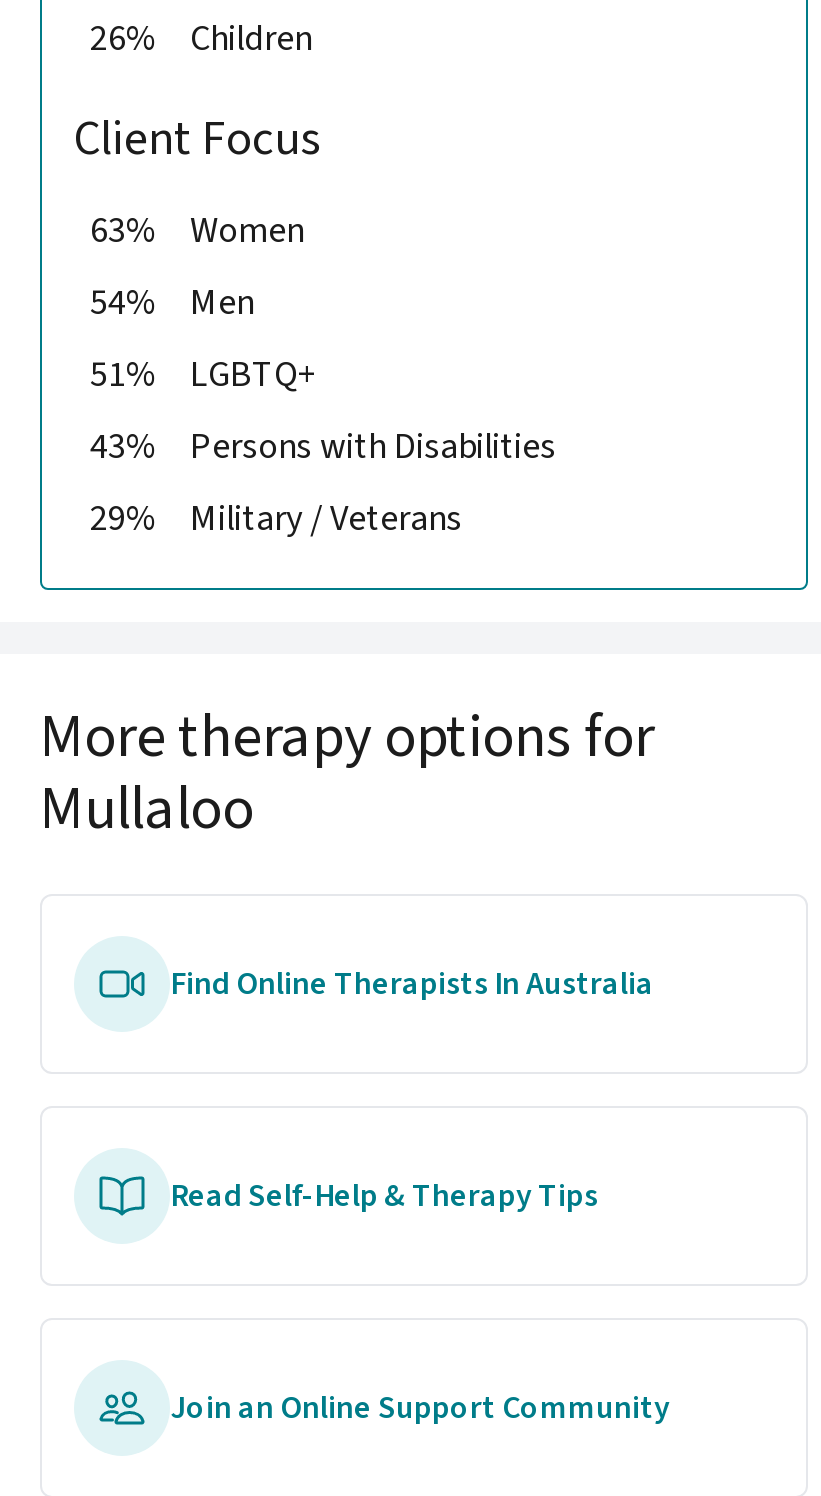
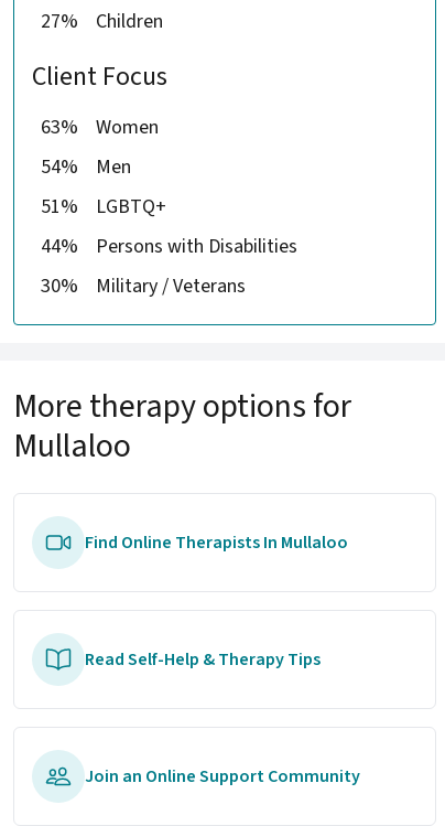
[90,13,312,63] 26% Children -> [41,8,163,36] 27% Children
[90,421,556,471] 43% Persons with Disabilities -> [41,233,297,261] 44% Persons with Disabilities
[90,493,462,543] 29% Military / Veterans -> [41,273,246,300] 30% Military / Veterans
[170,961,654,1005] Find Online Therapists In Australia -> [85,531,348,555] Find Online Therapists In Mullaloo

